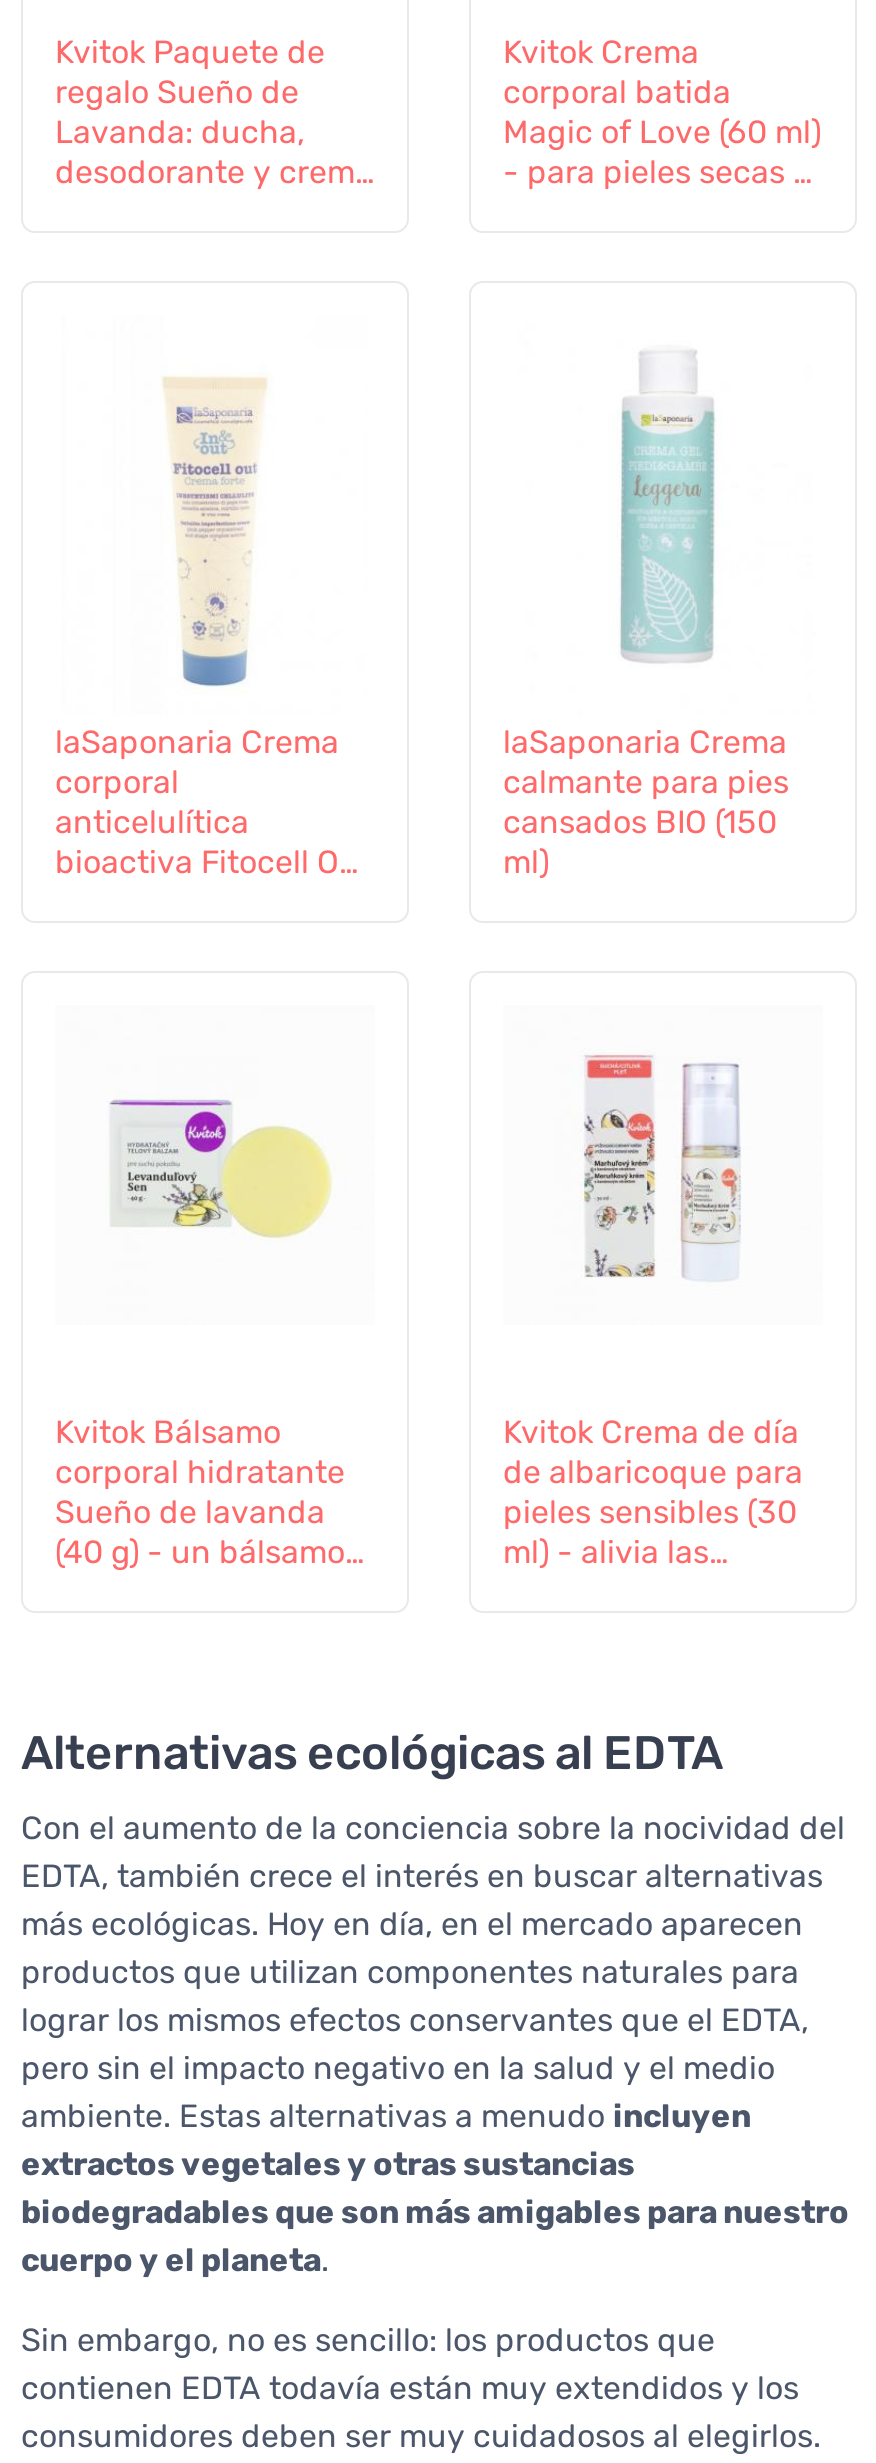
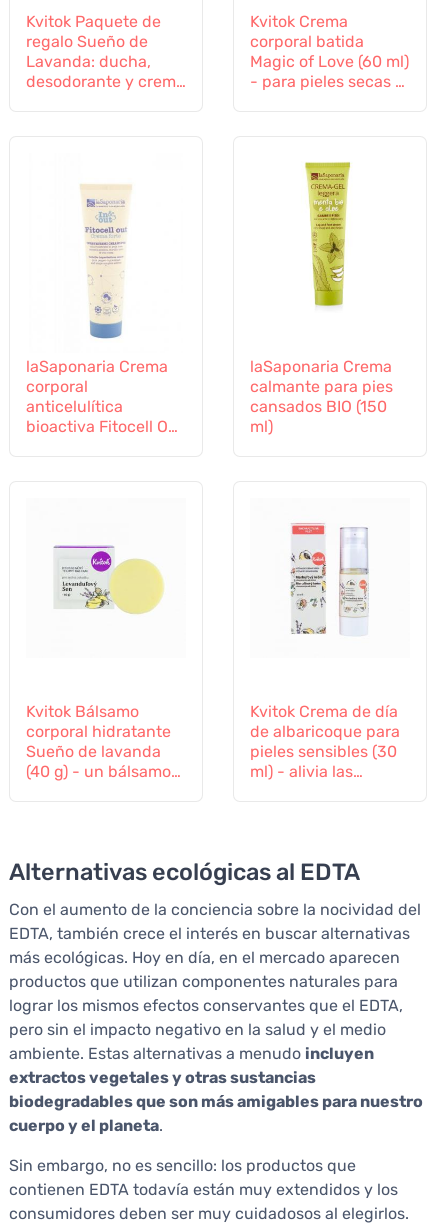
[613,333,717,665] [image] -> [304,161,356,326] [image]

